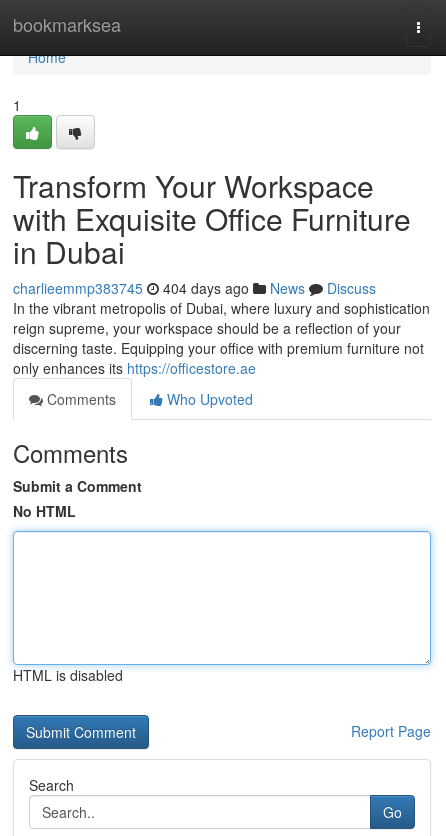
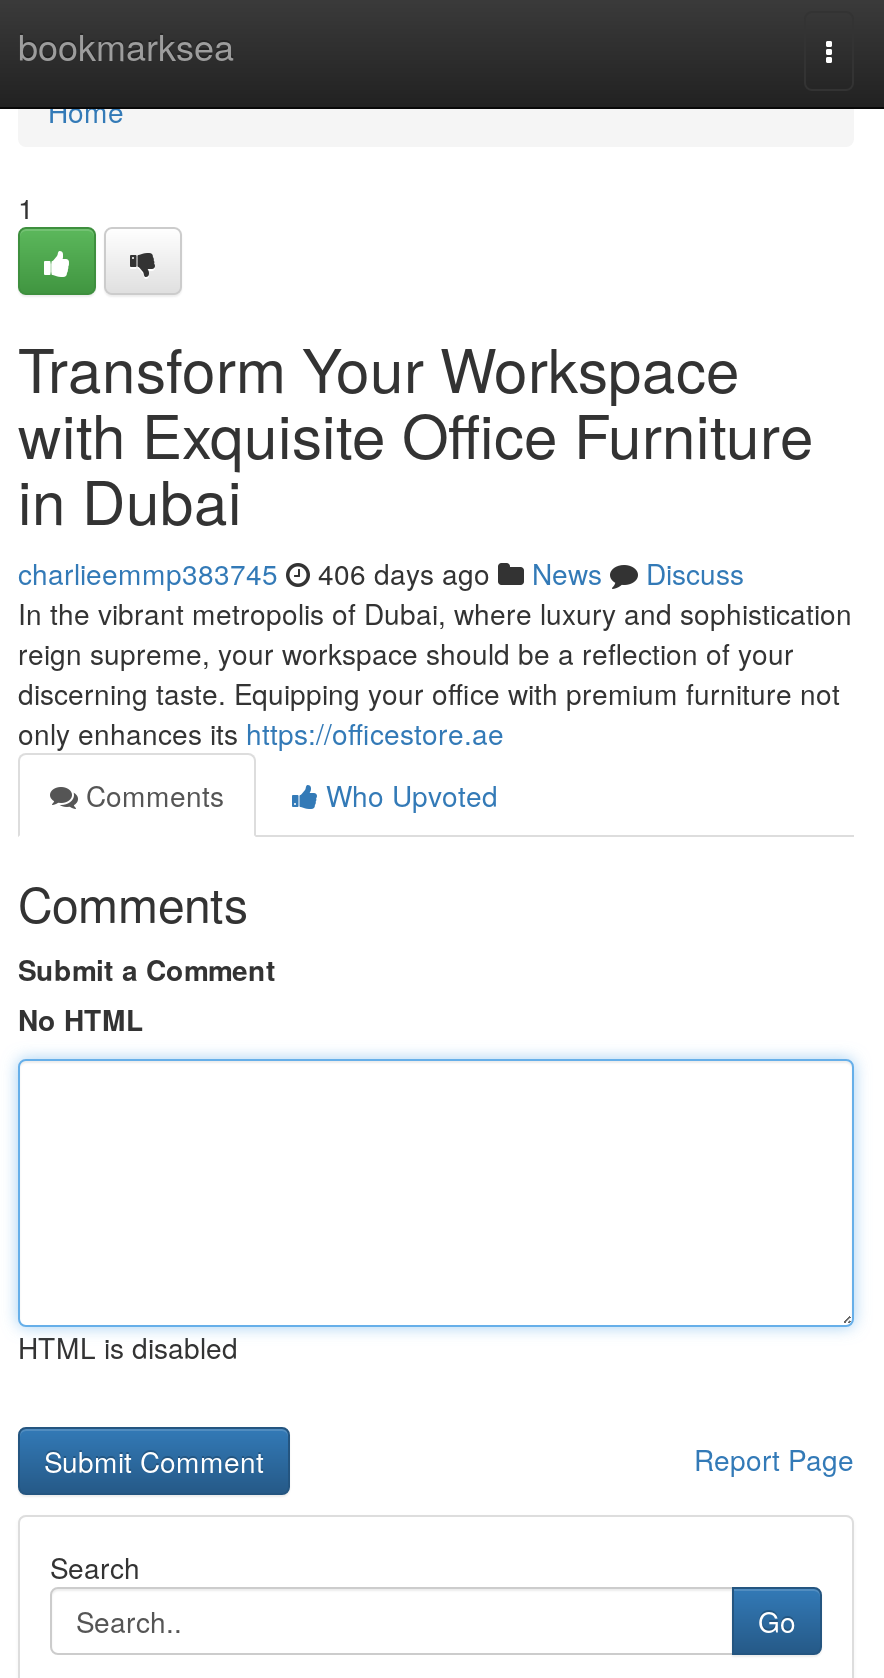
[13,278,376,298] charlieemmp383745 404 days ago News Discuss -> [18,553,744,593] charlieemmp383745 406 days ago News Discuss

